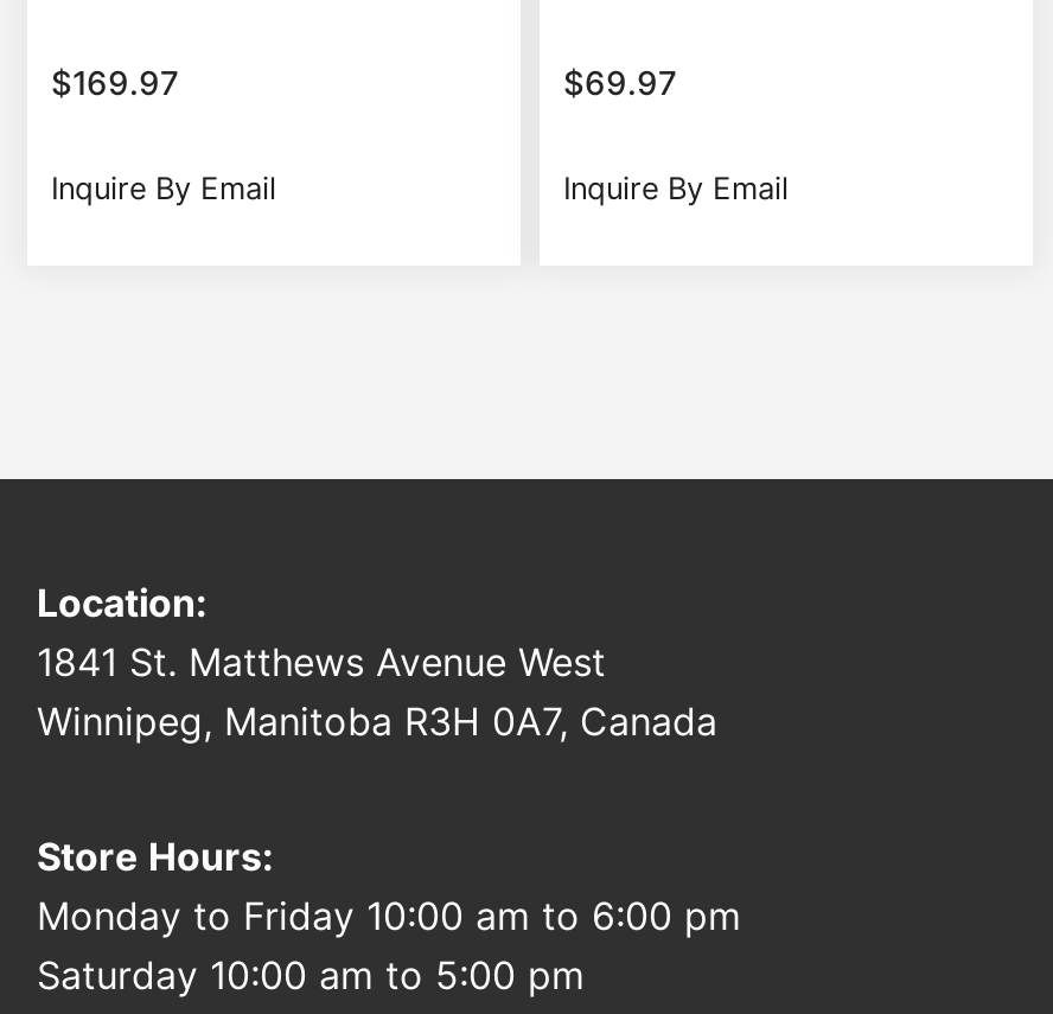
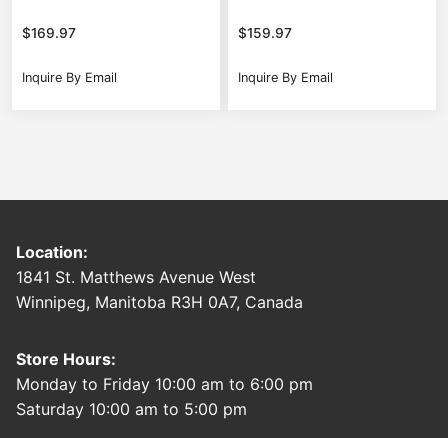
[563,65,677,103] $69.97 -> [238,25,292,41] $159.97

